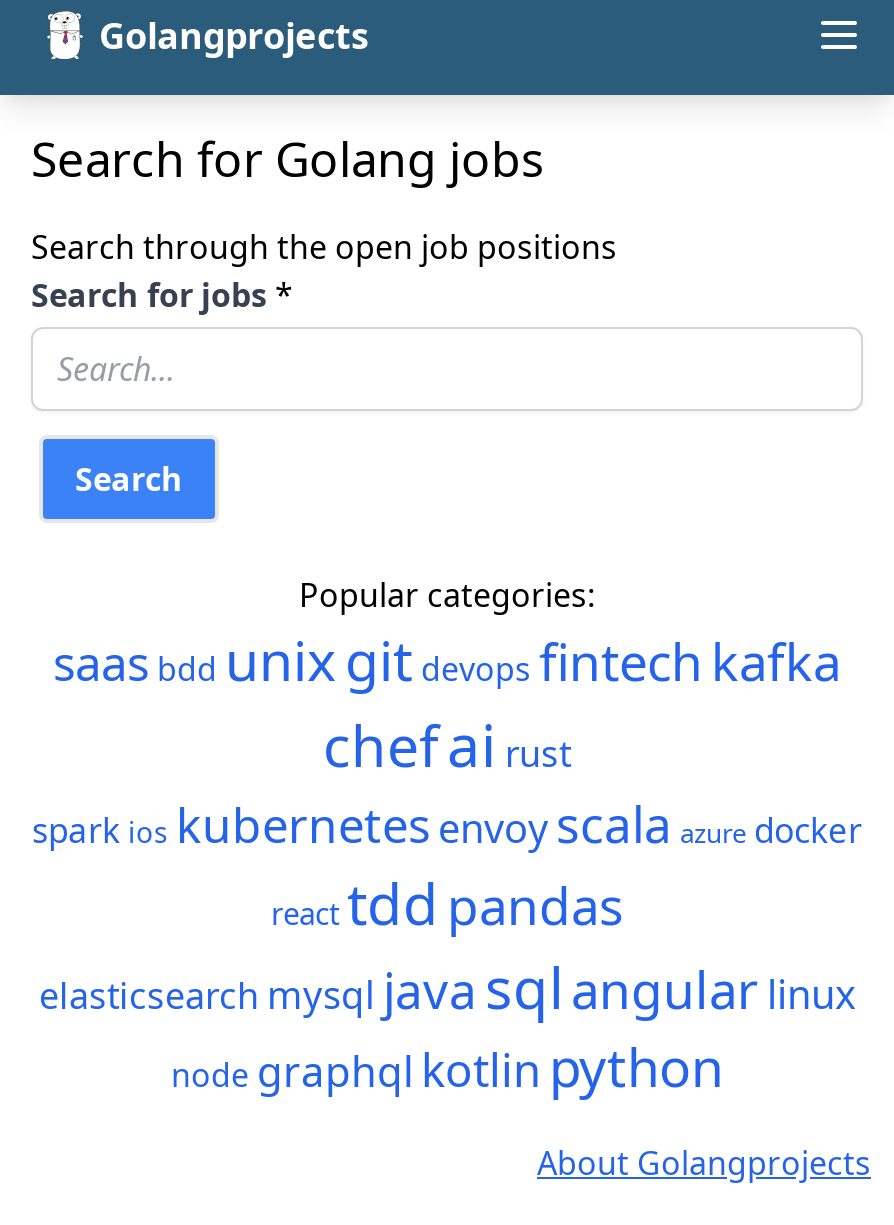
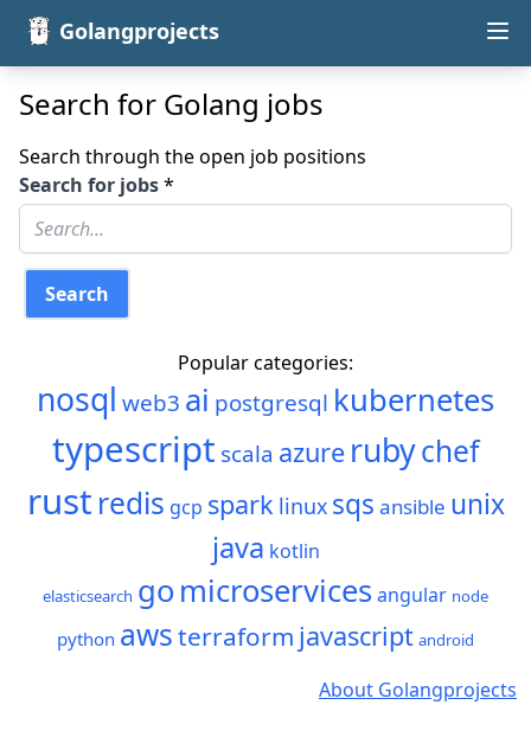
[32,623,862,1103] saas bdd unix git devops fintech kafka | chef ai rust | spark ios kubernetes envoy scala azure docker | react tdd pandas | elasticsearch mysql java sql angular linux | node graphql kotlin python -> [27,378,504,654] nosql web3 ai postgresql kubernetes | typescript scala azure ruby chef | rust redis gcp spark linux sqs ansible unix | java kotlin | elasticsearch go microservices angular node | python aws terraform javascript android

